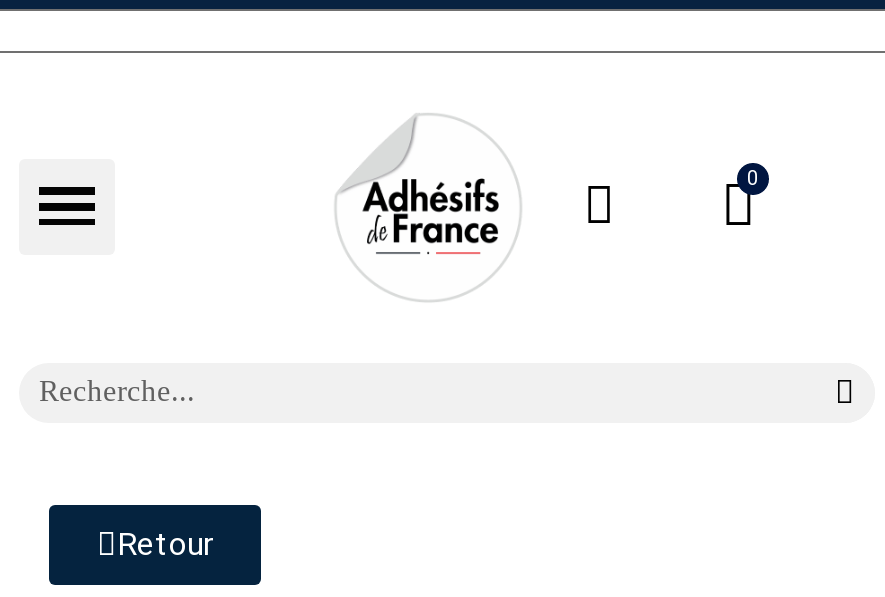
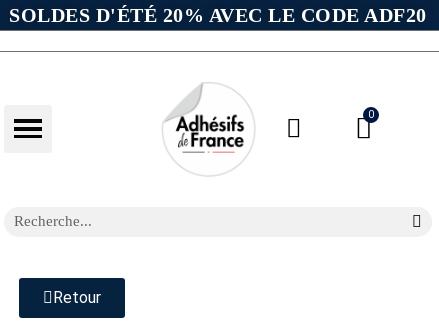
none -> [9,4,427,26] SOLDES D'ÉTÉ 20% AVEC LE CODE ADF20

